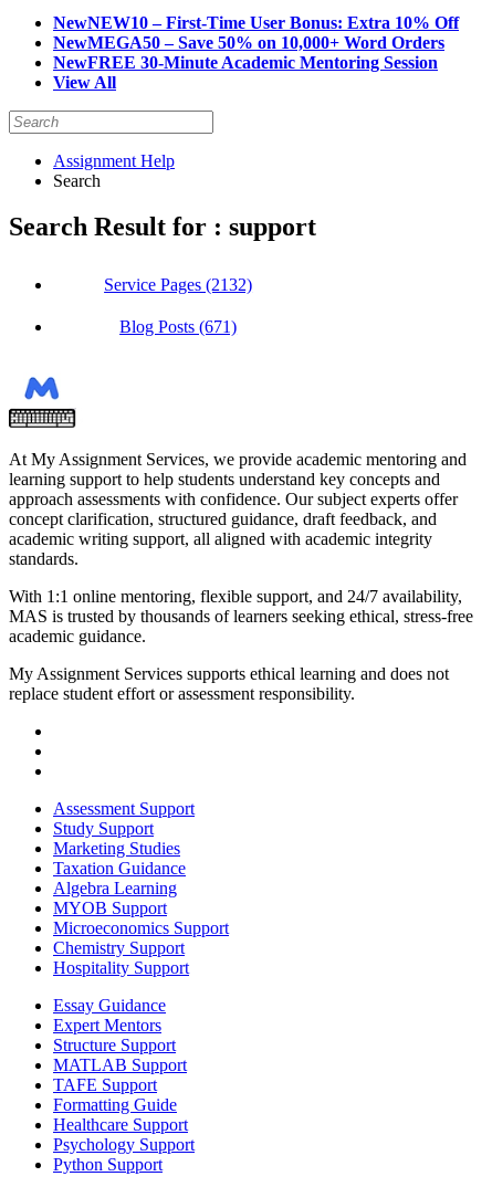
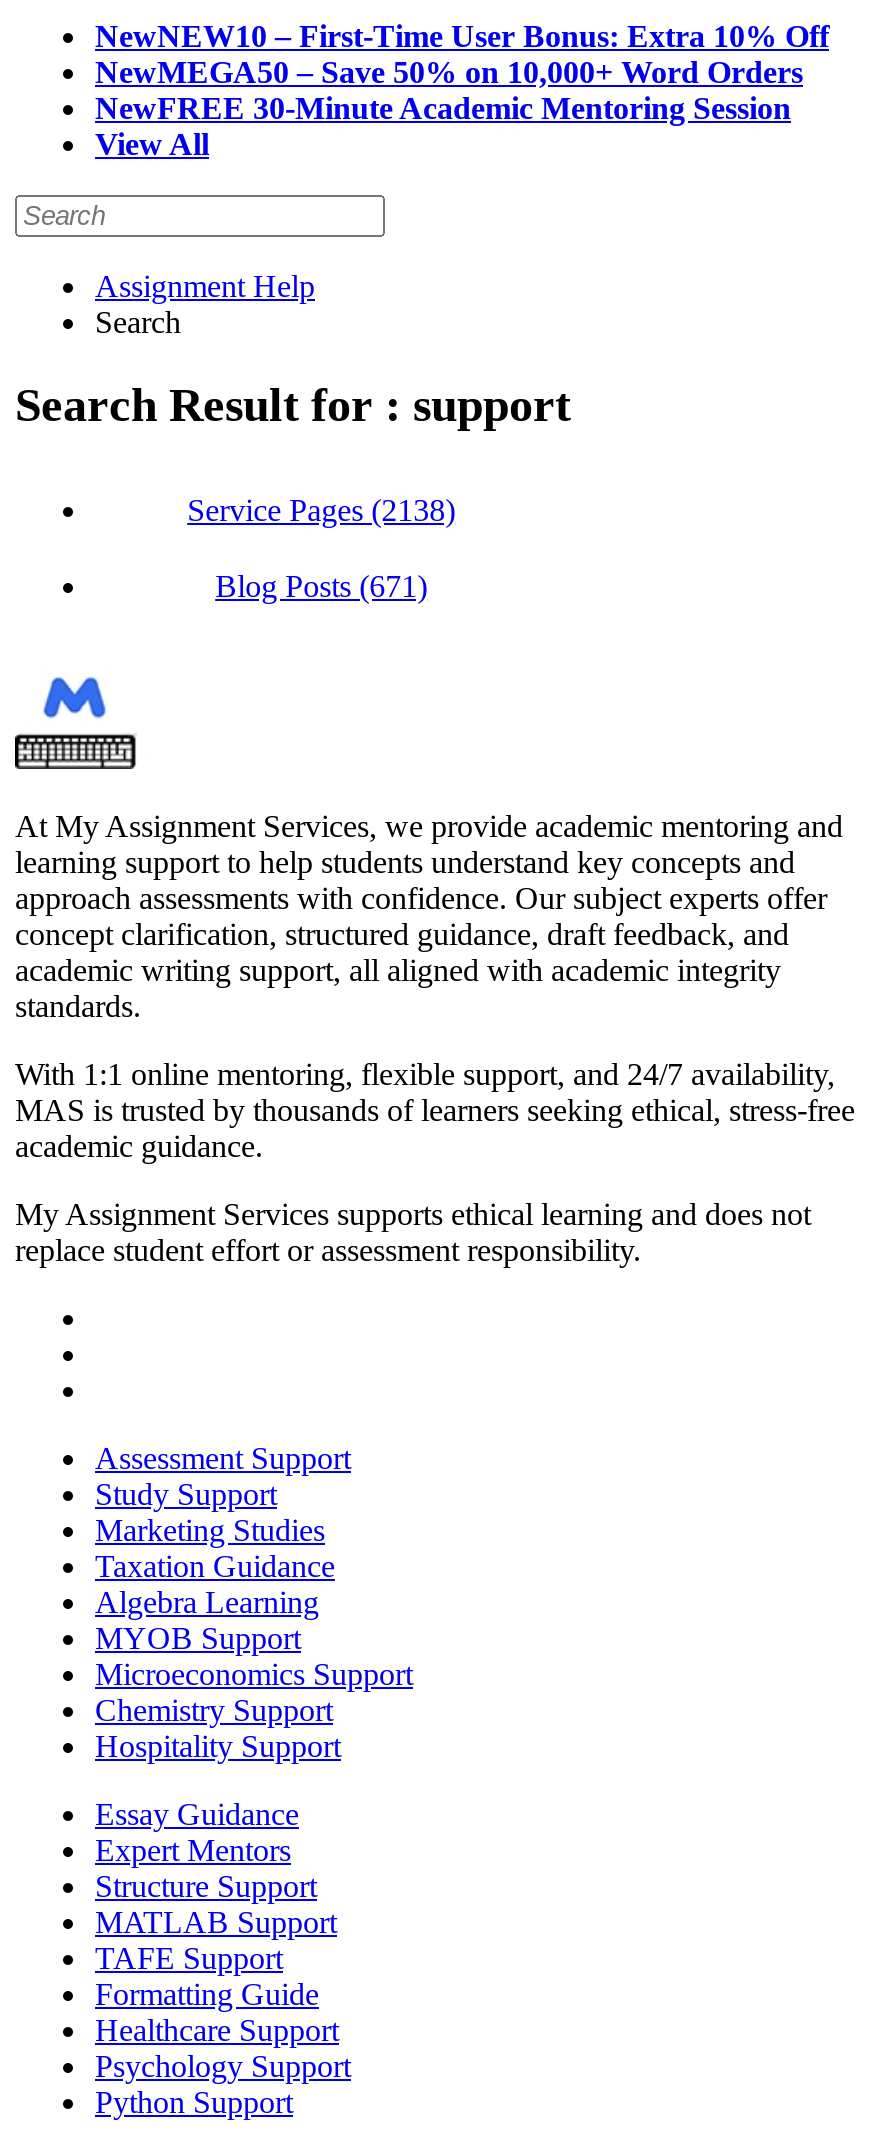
[104,276,252,294] Service Pages (2132) -> [187,494,455,528] Service Pages (2138)

